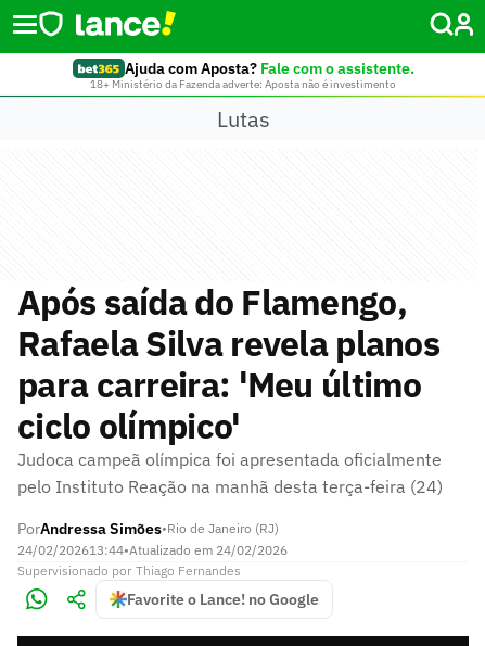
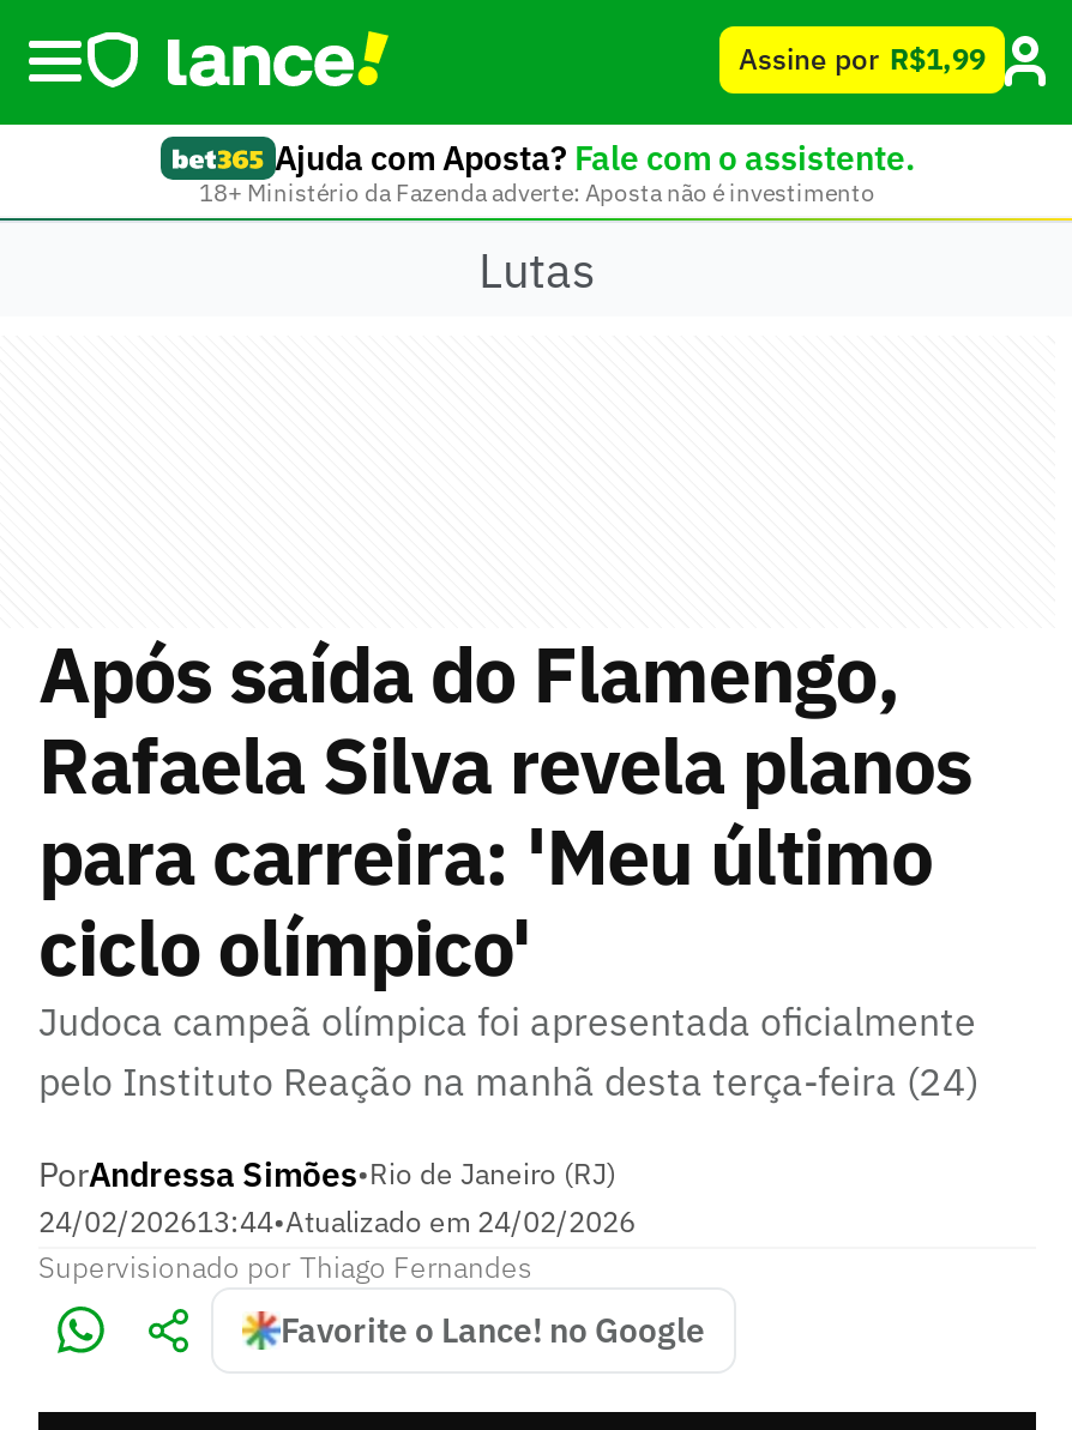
none -> [739,41,986,77] Assine por R$1,99

